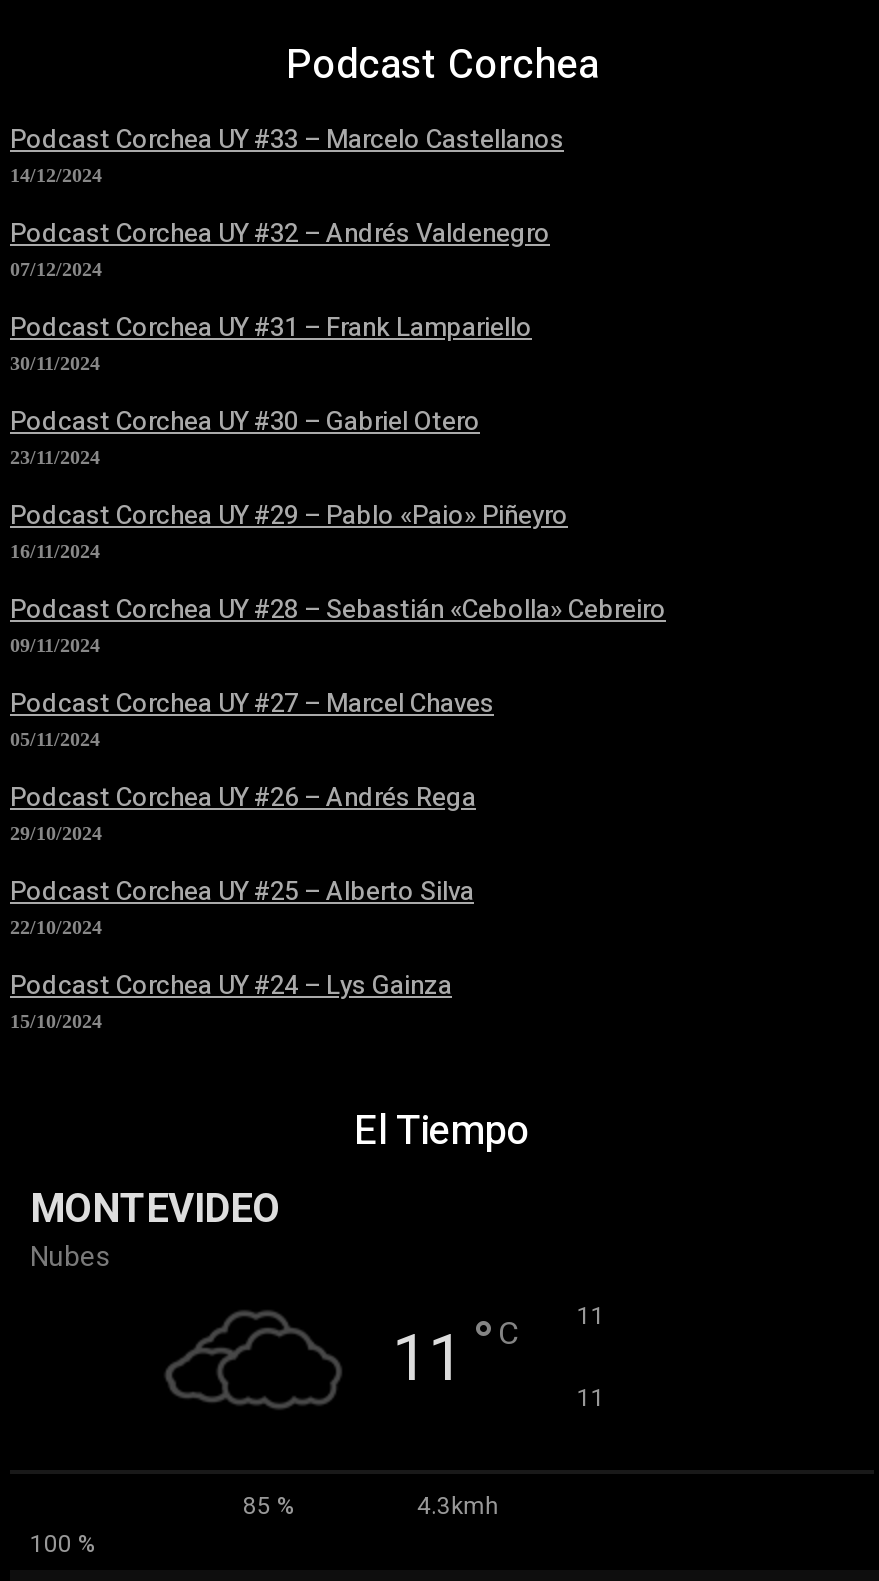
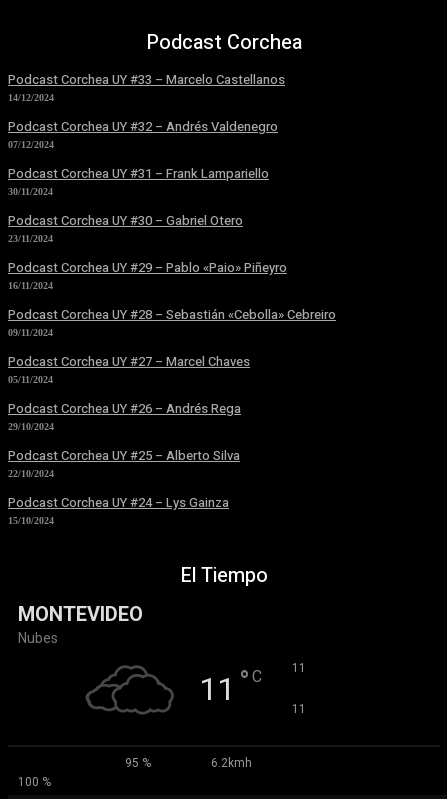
[243,1492,499,1520] 85 % | 4.3kmh -> [124,756,252,770] 95 % | 6.2kmh

